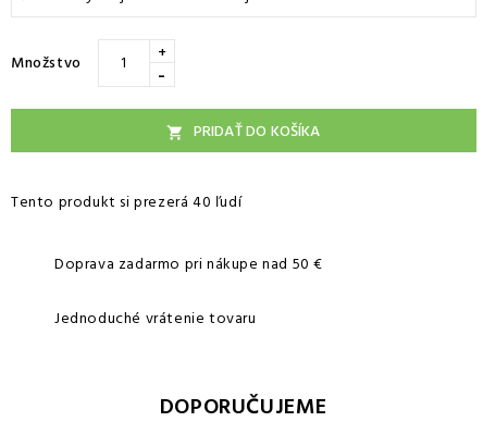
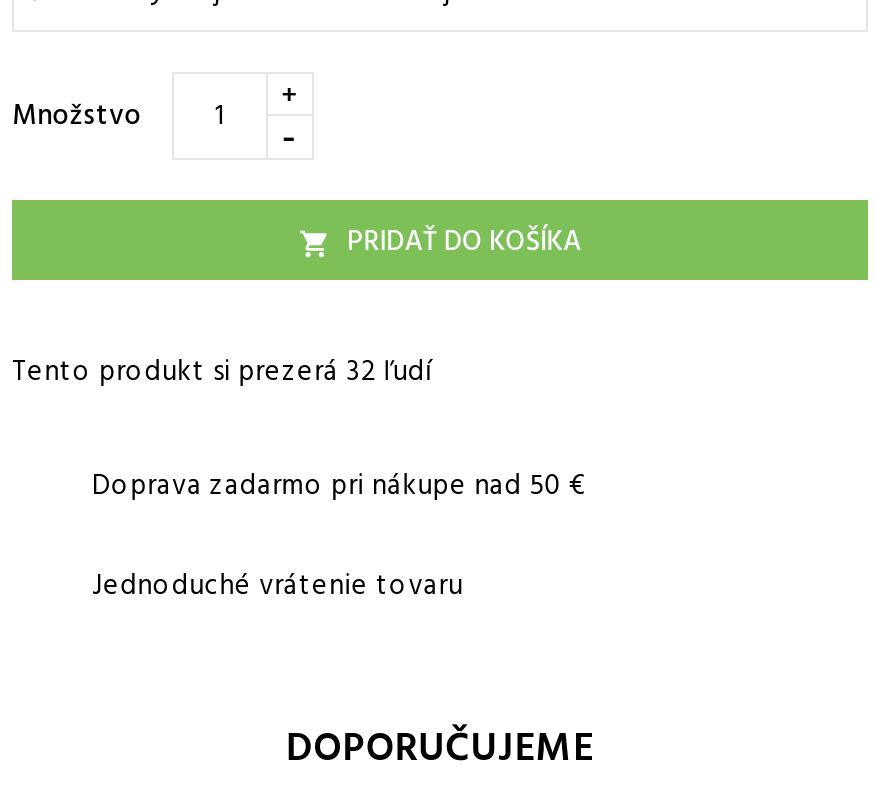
[11,191,242,213] Tento produkt si prezerá 40 ľudí -> [12,352,432,392] Tento produkt si prezerá 32 ľudí

